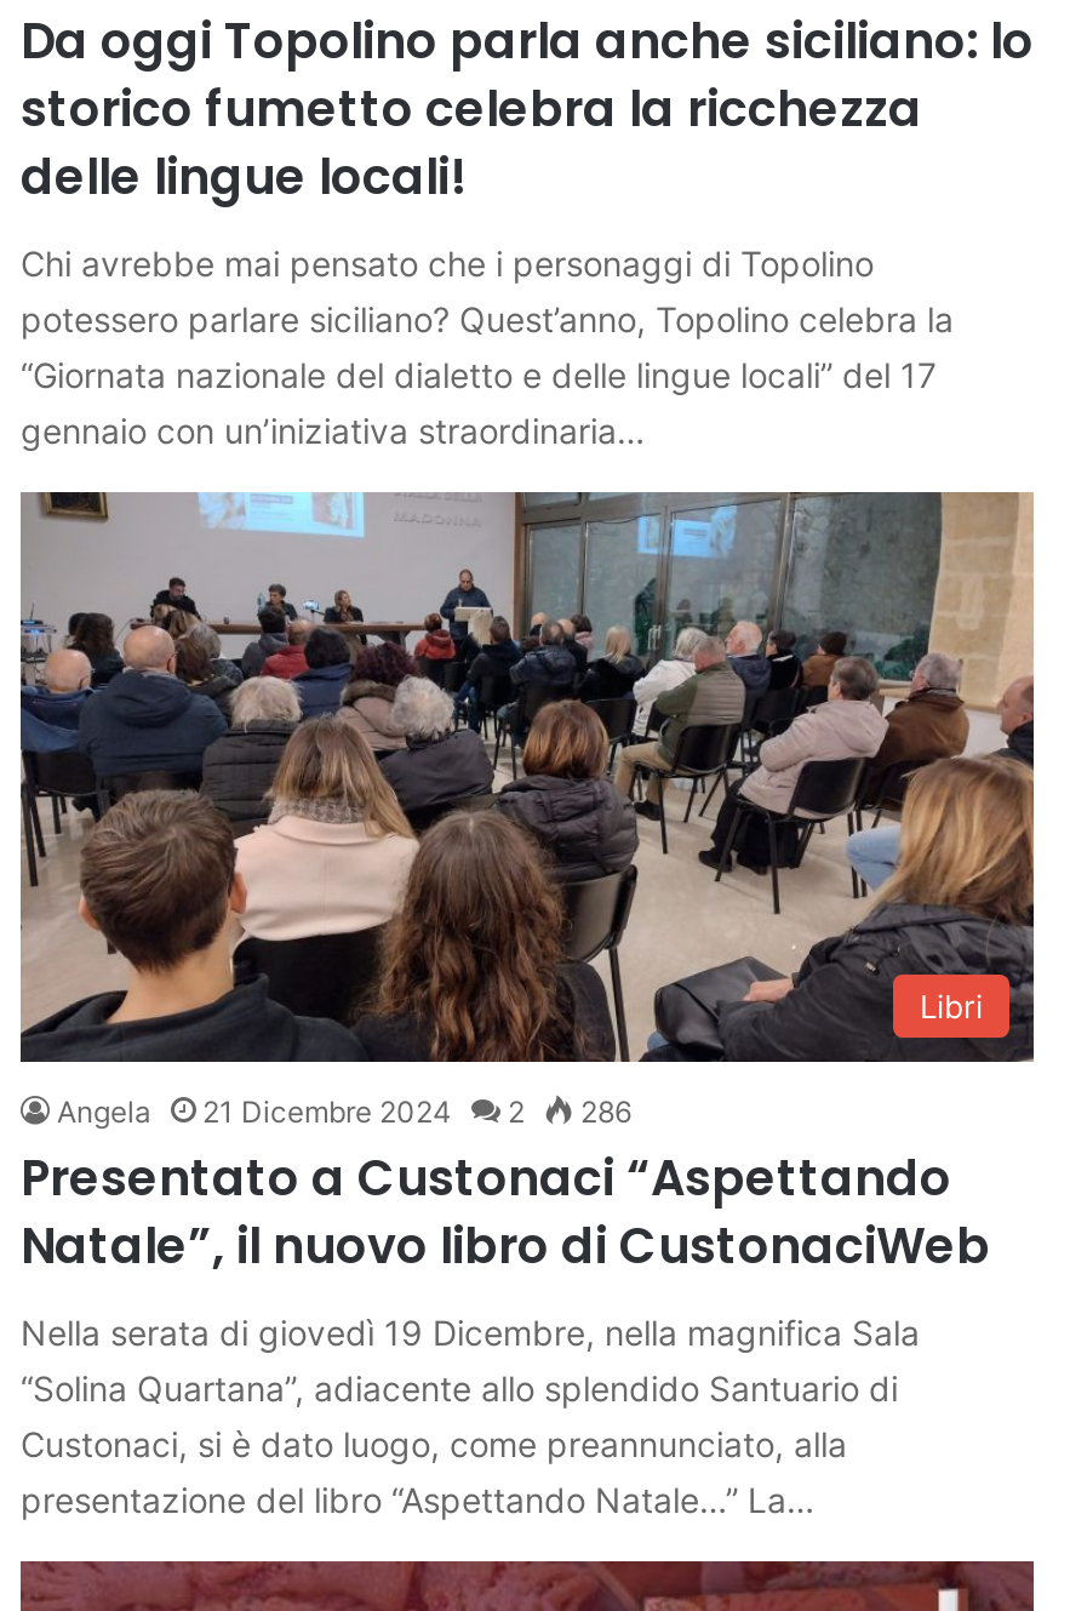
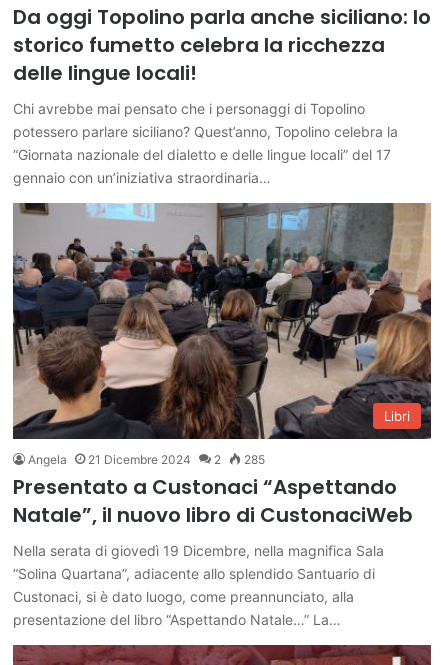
[57,1093,631,1130] Angela 21 Dicembre 2024 2 286 -> [28,451,265,466] Angela 21 Dicembre 2024 2 285

